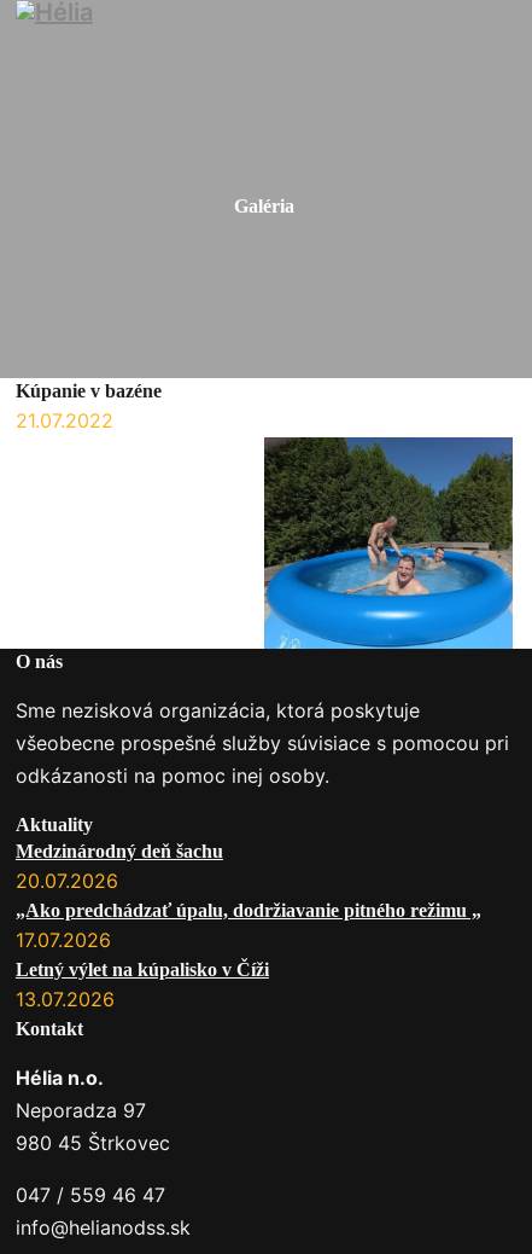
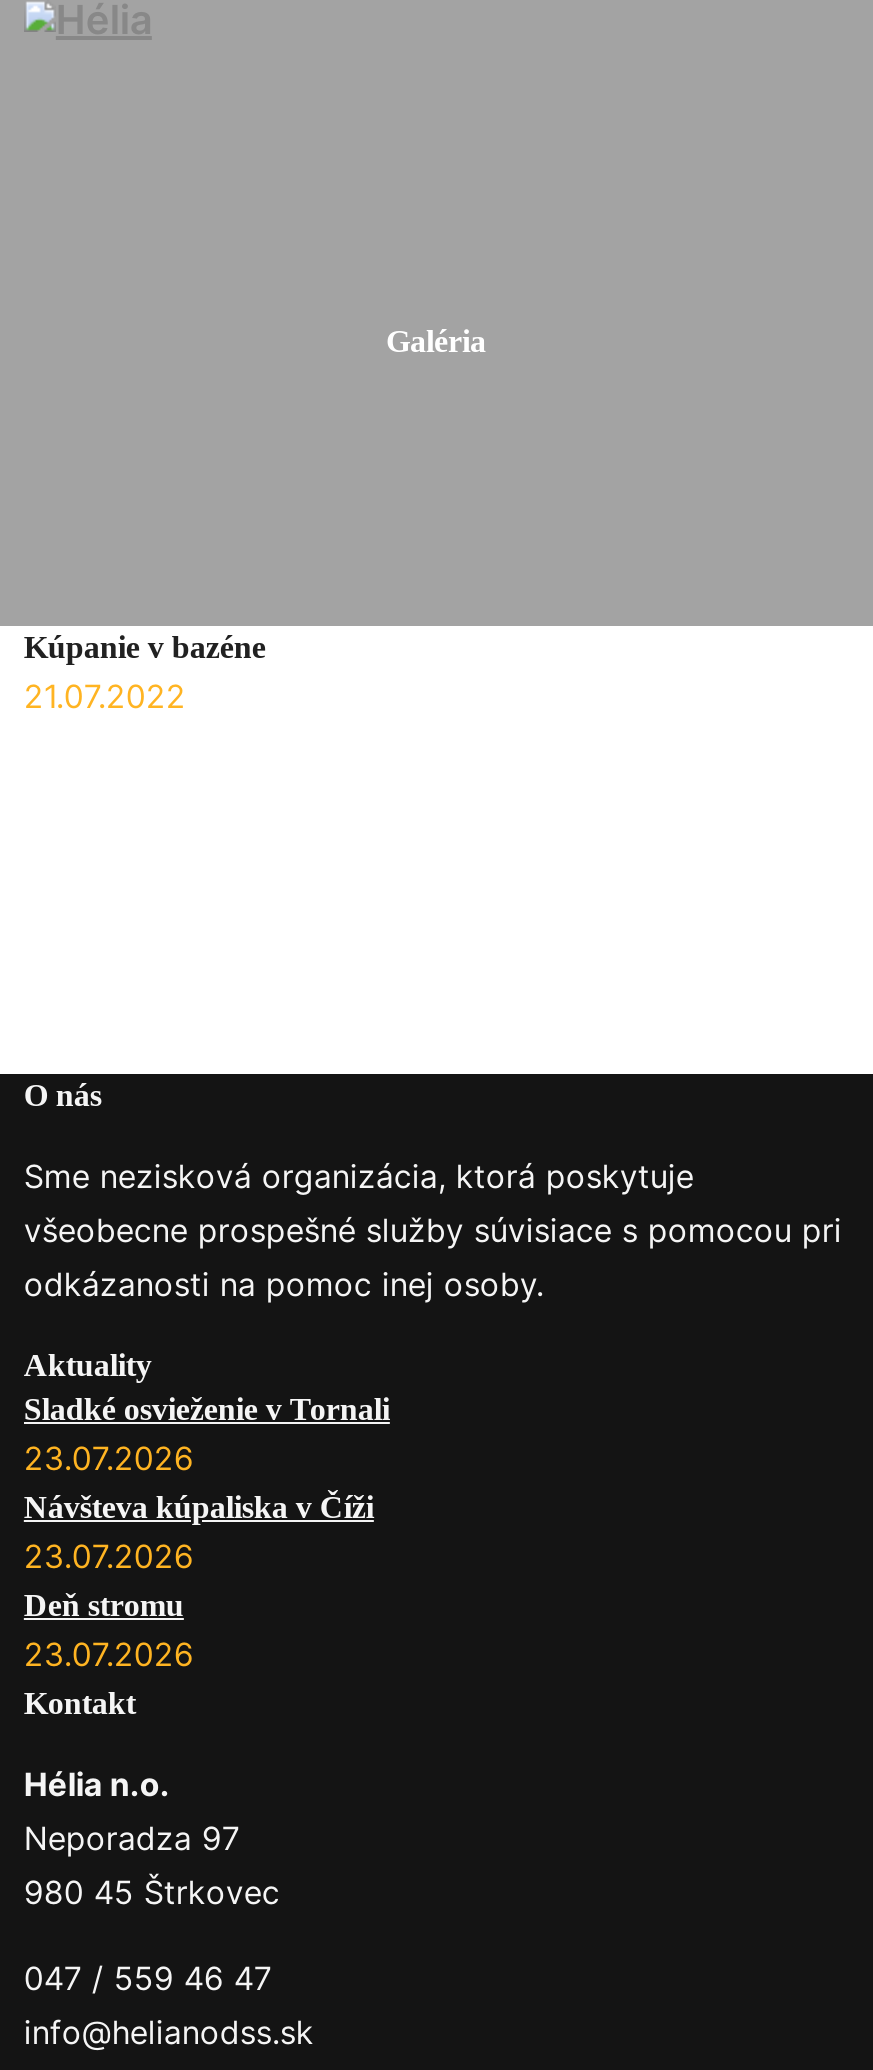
[263,436,514,650] [image] -> none
[16,841,481,1011] Medzinárodný deň šachu | 20.07.2026 | „Ako predchádzať úpalu, dodržiavanie pitného režimu „ | 17.07.2026 | Letný výlet na kúpalisko v Číži | 13.07.2026 -> [24,1392,390,1674] Sladké osvieženie v Tornali | 23.07.2026 | Návšteva kúpaliska v Číži | 23.07.2026 | Deň stromu | 23.07.2026

